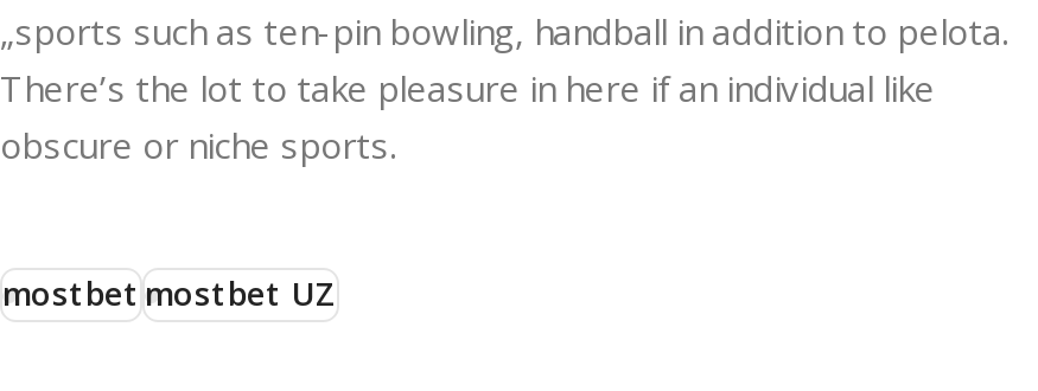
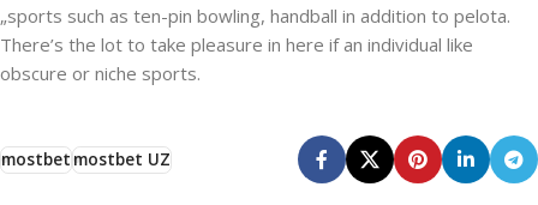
none -> [297,134,534,185] [image]

